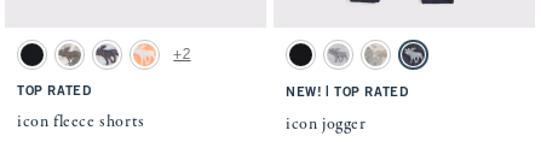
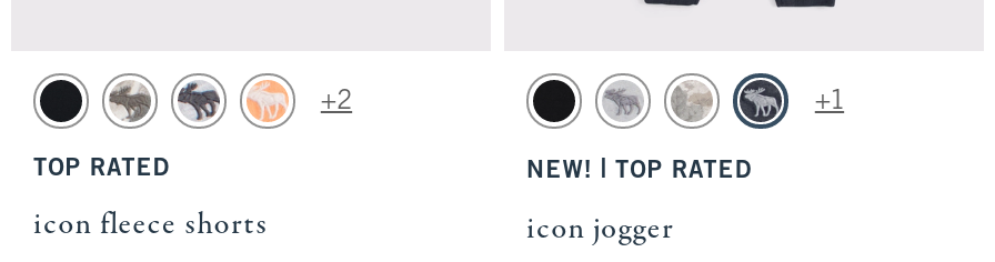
none -> [815,88,844,114] +1

